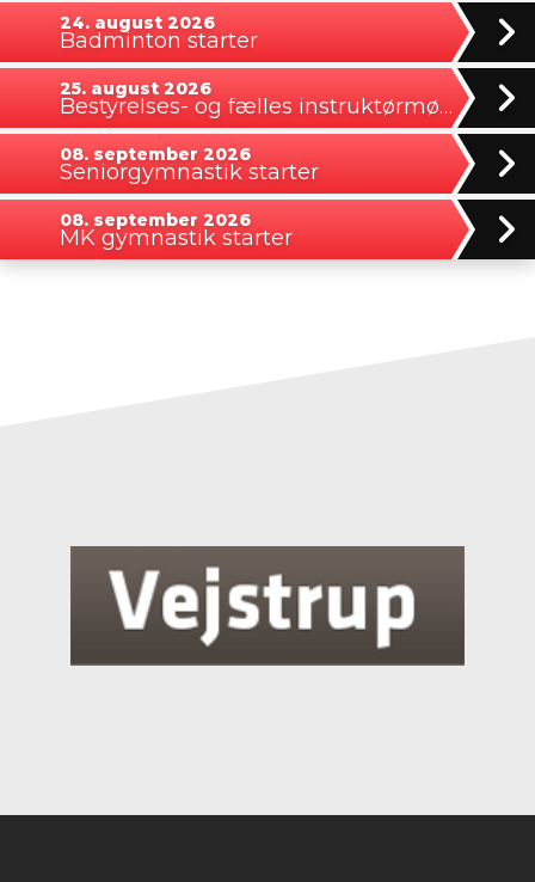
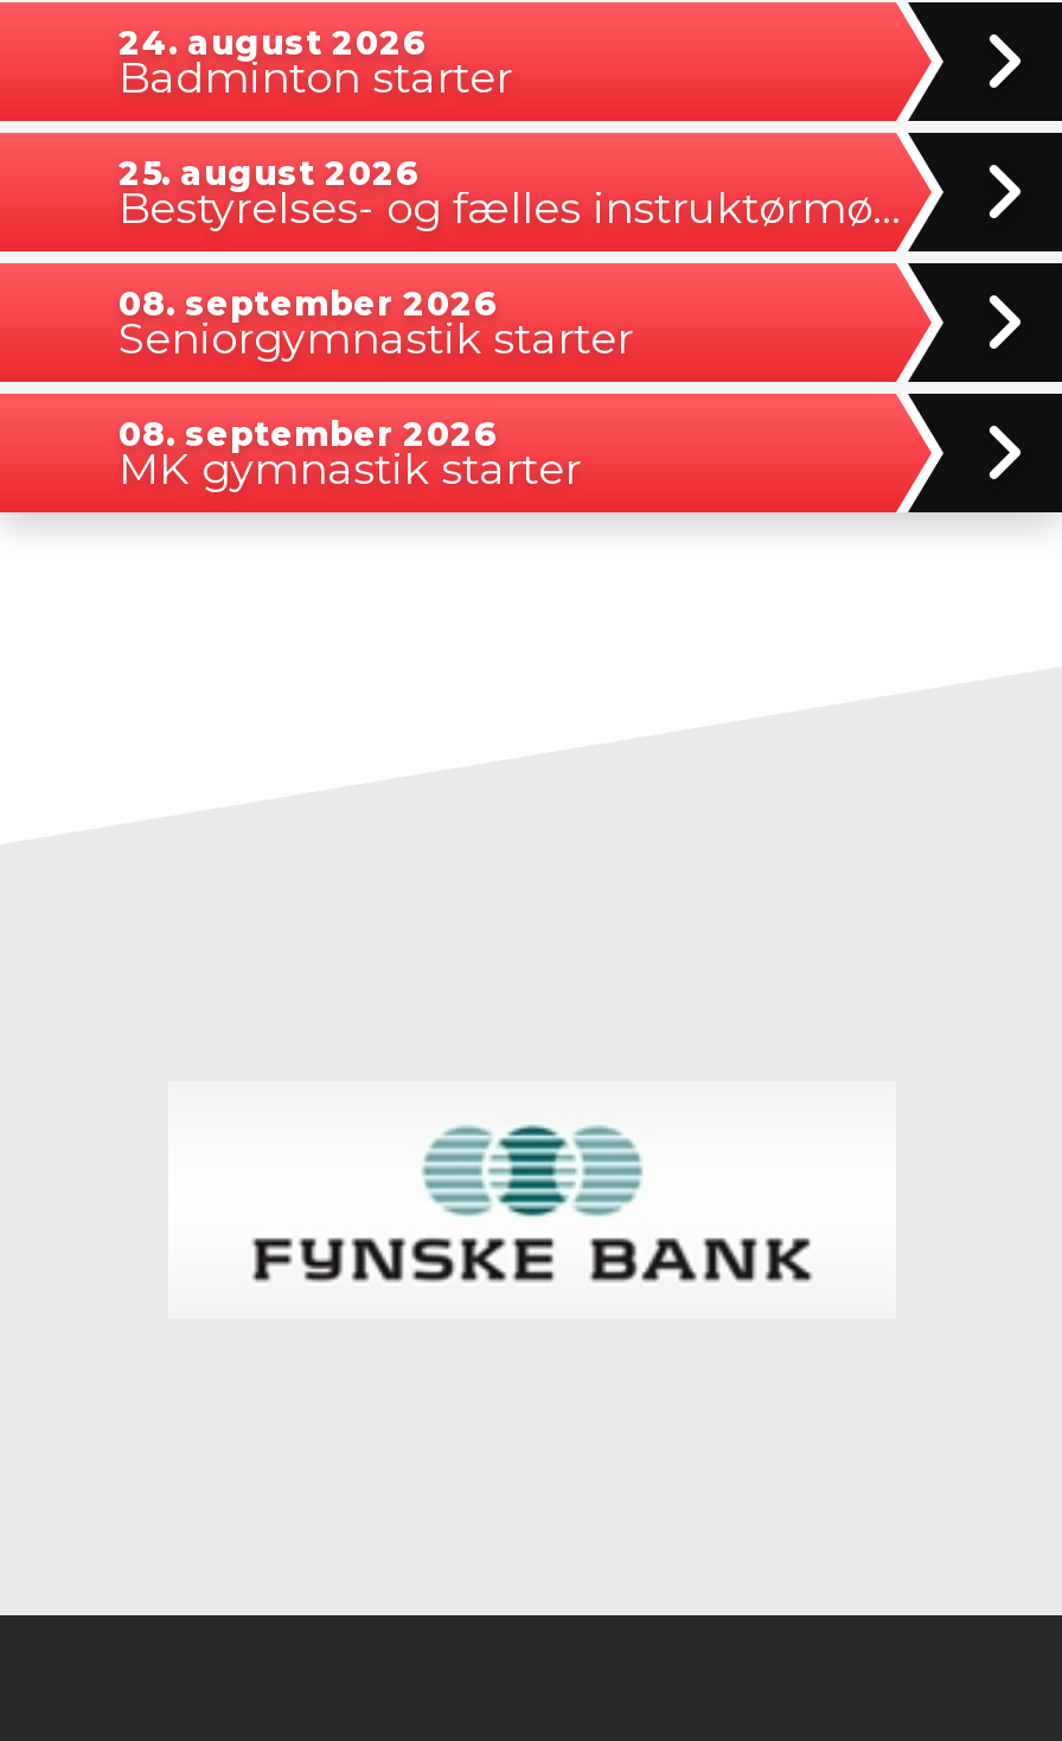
[69,545,466,667] [image] -> [140,1082,922,1319] [image]

